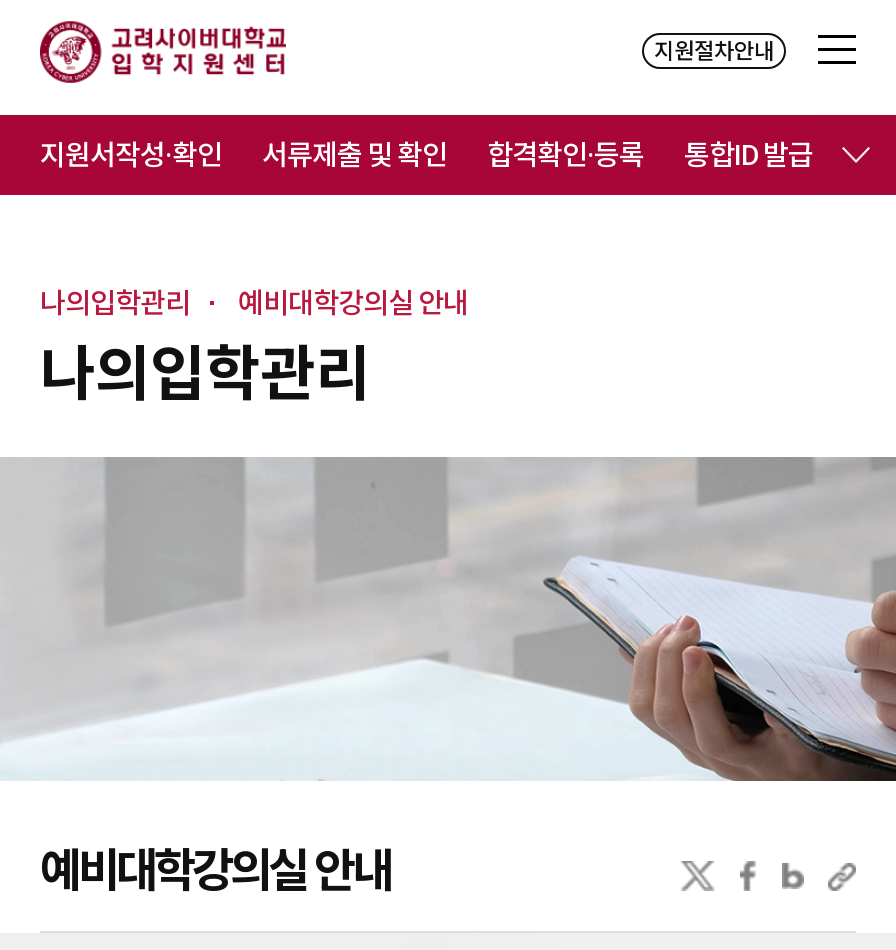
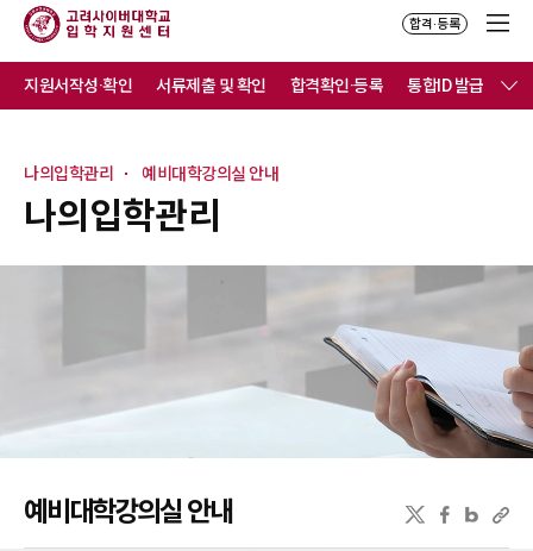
[654,39,774,65] 지원절차안내 -> [409,17,460,32] 합격·등록

